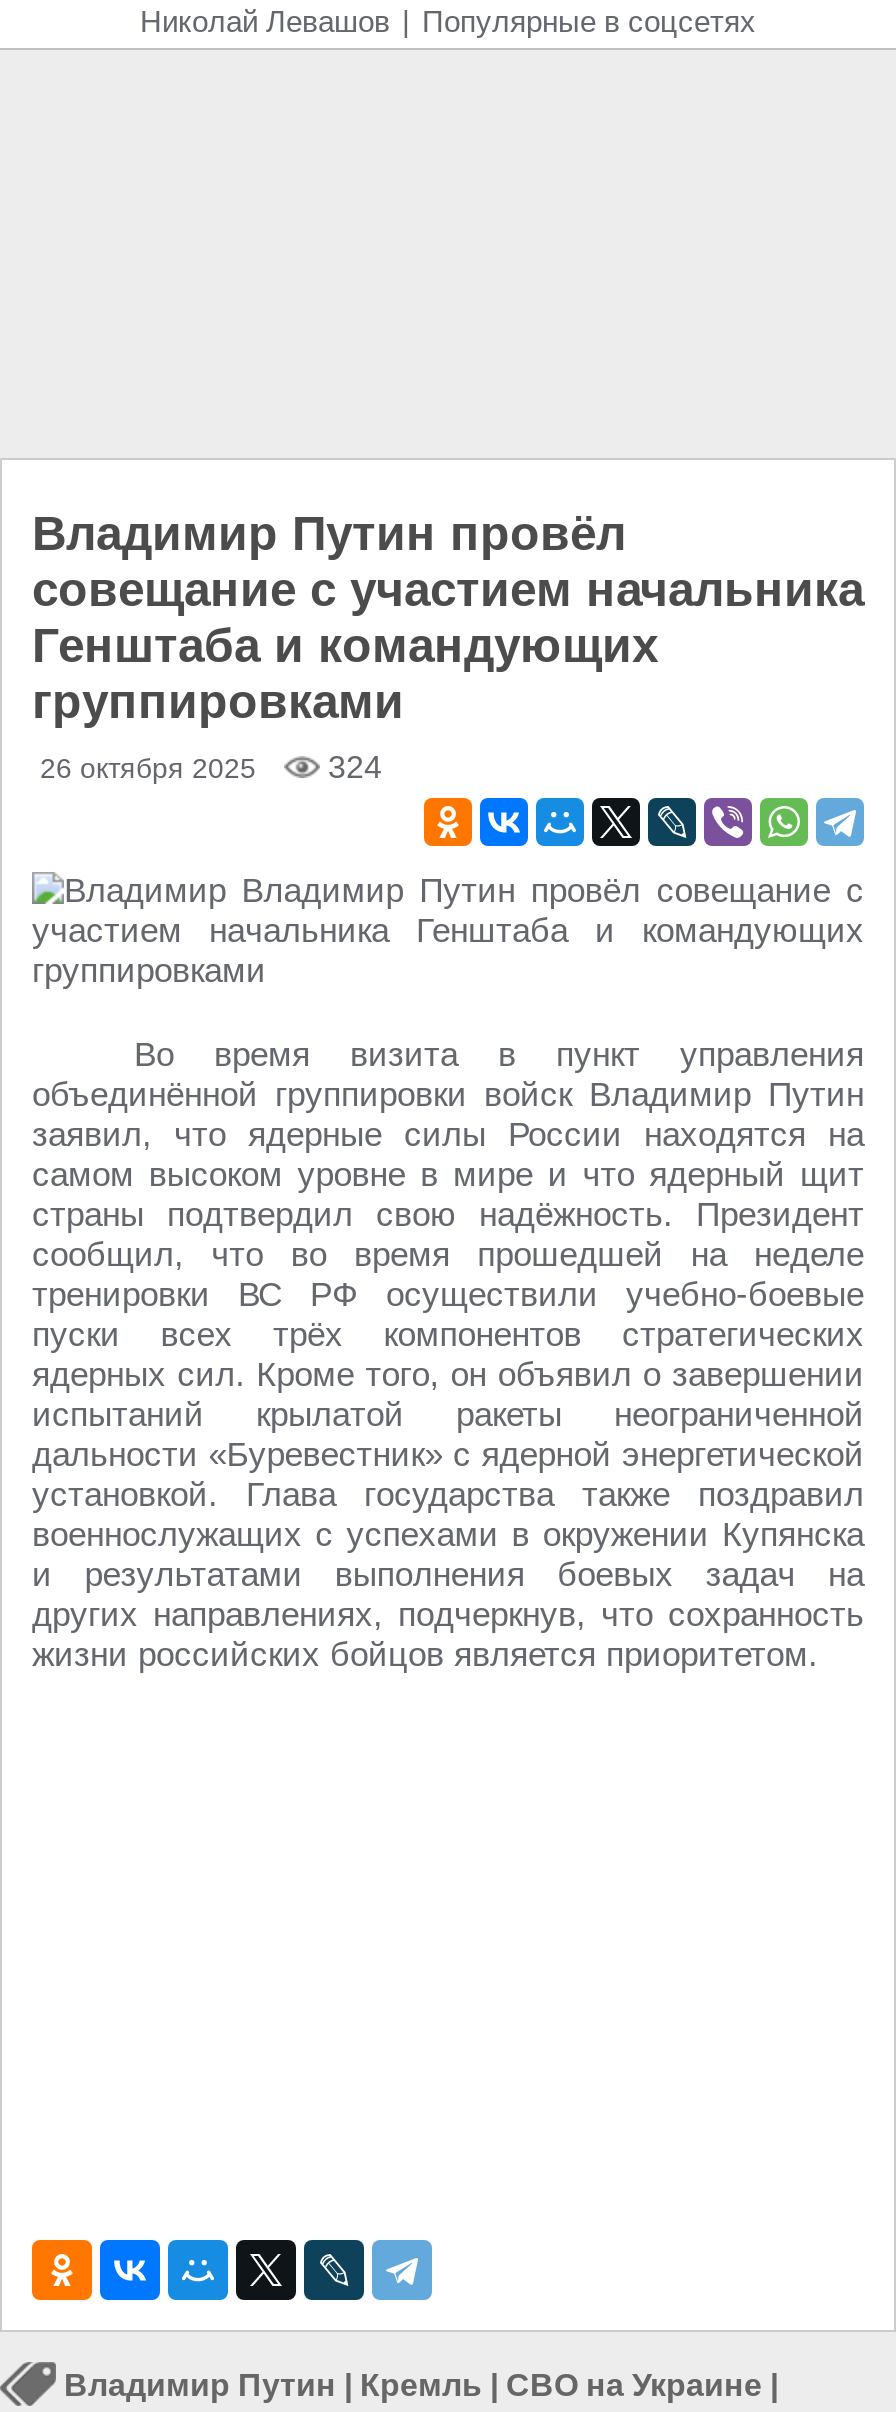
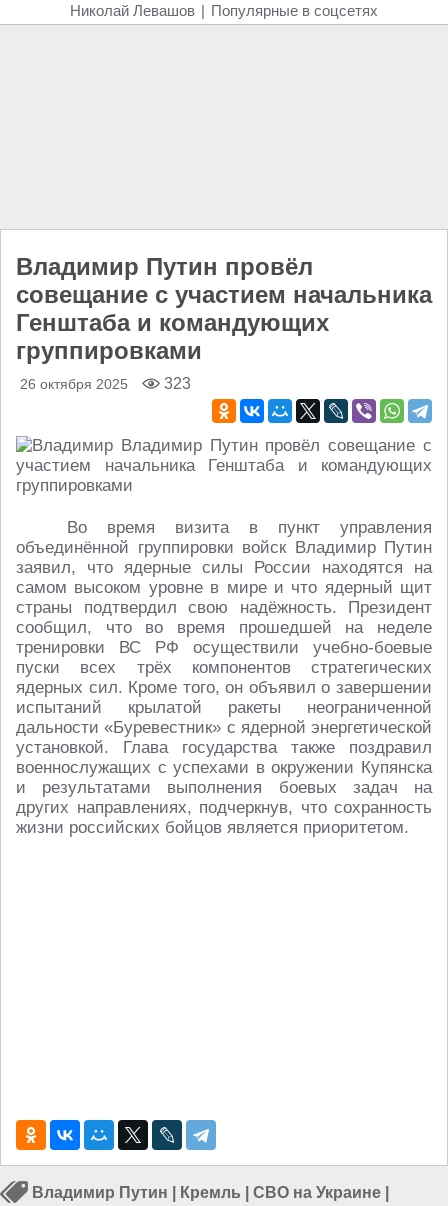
[40,750,382,784] 26 октября 2025 324 -> [20,375,191,392] 26 октября 2025 323

